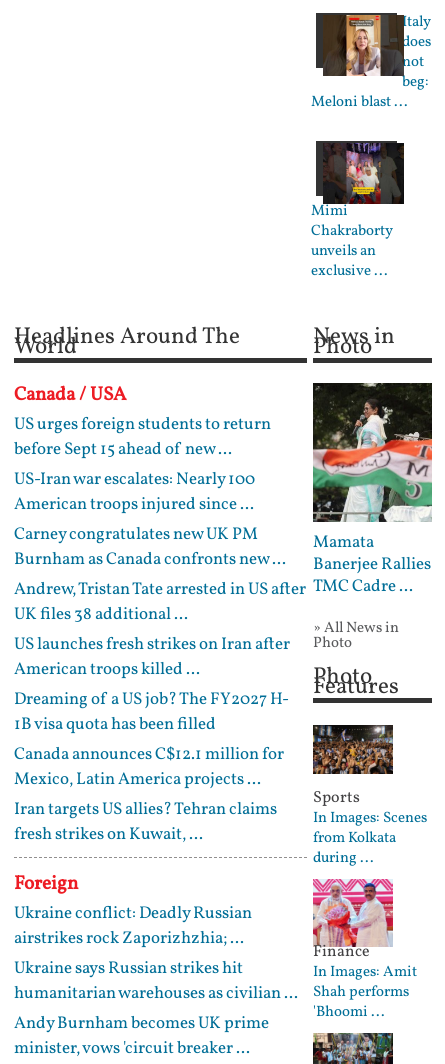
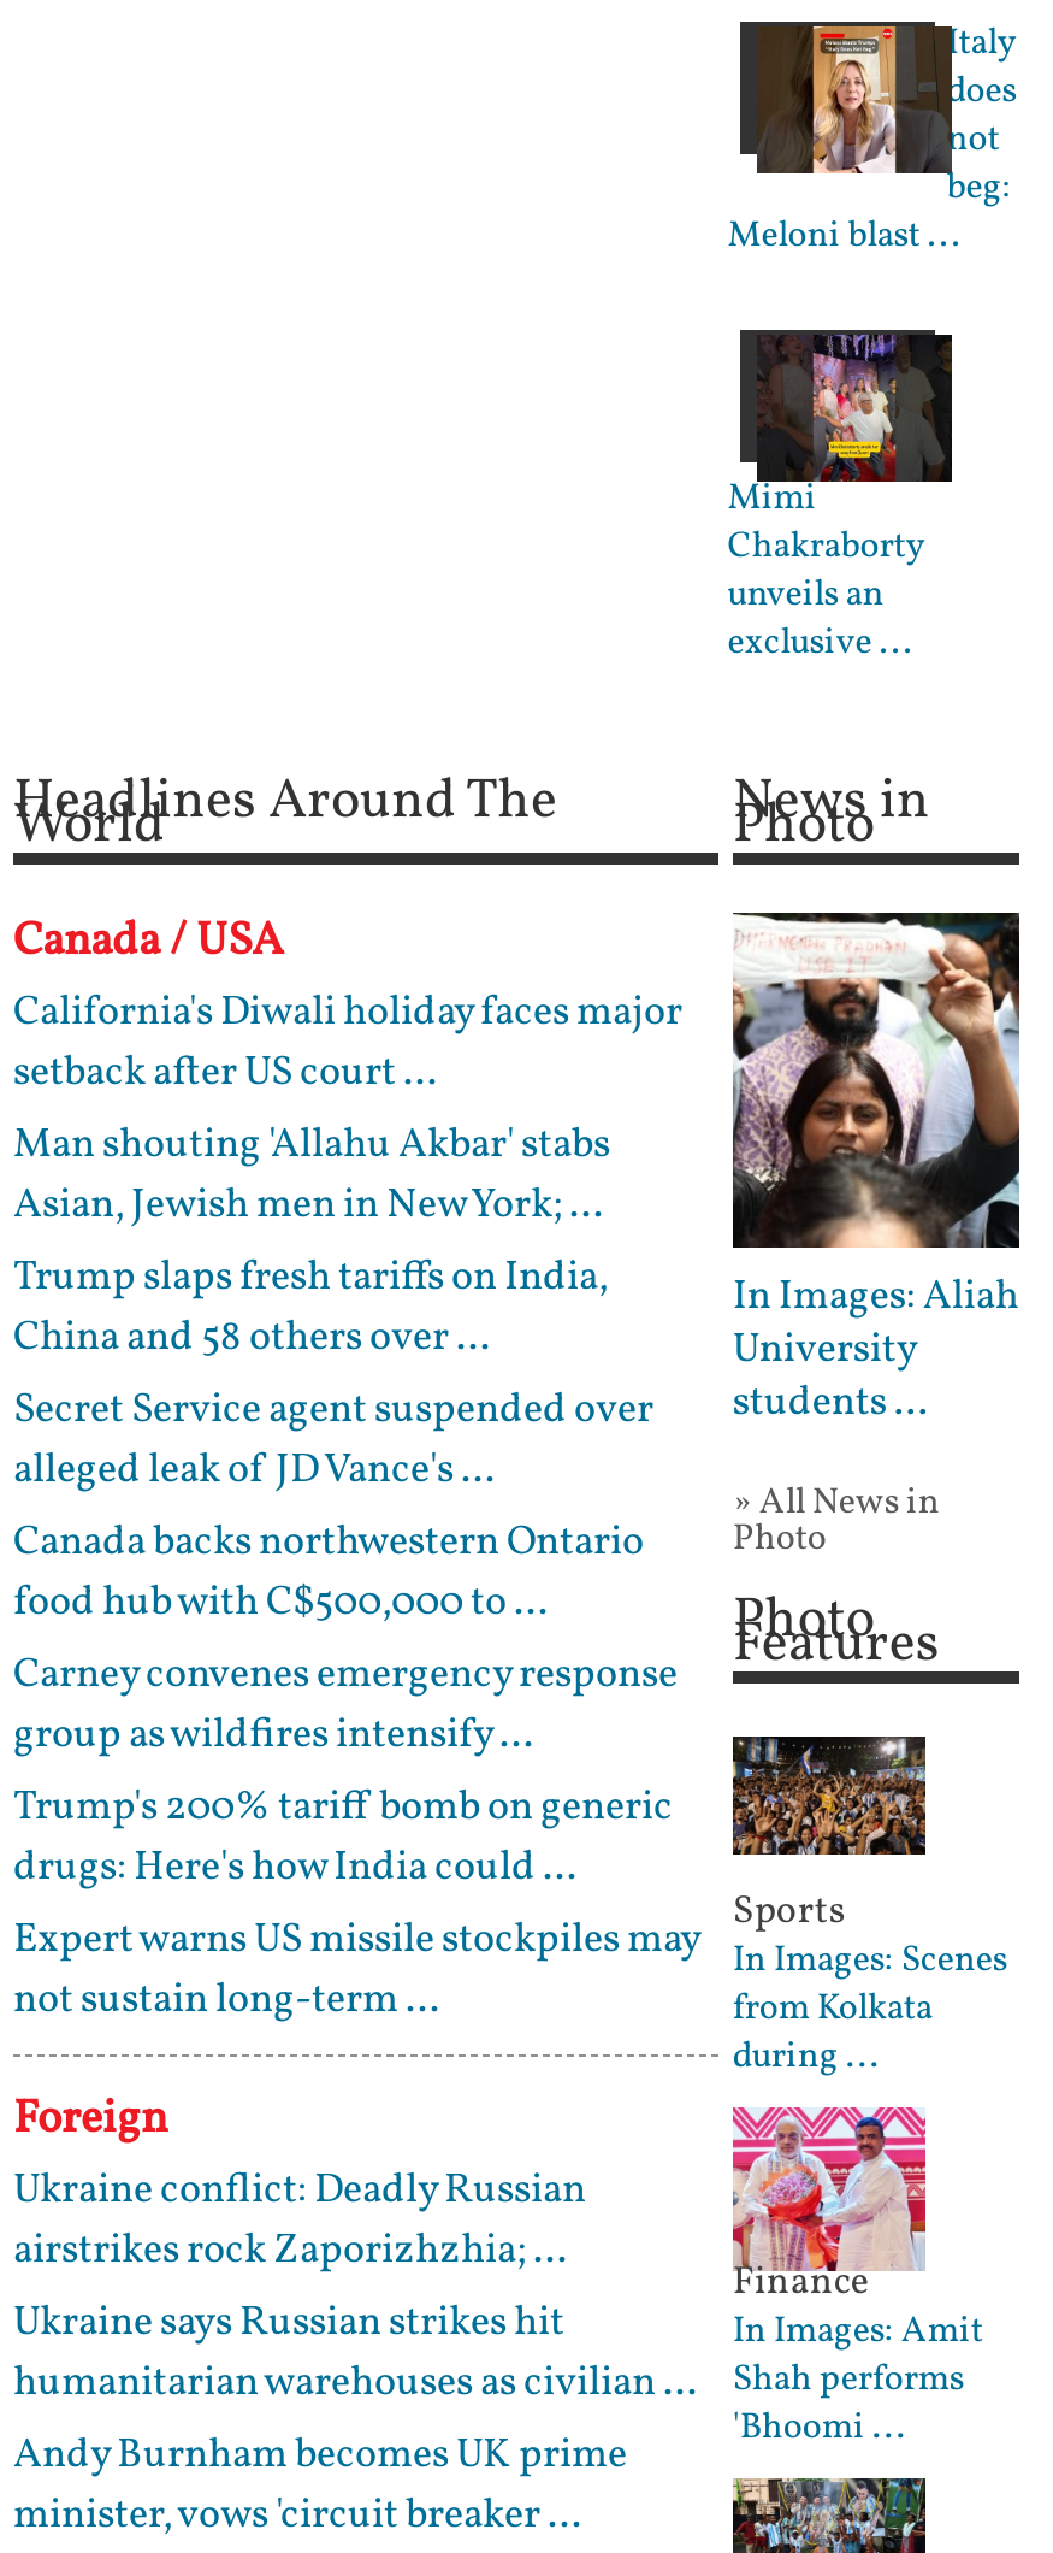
[312,382,433,598] [image] | Mamata | Banerjee Rallies | TMC Cadre ... -> [730,913,1022,1431] [image] | In Images: Aliah | University | students ...
[14,413,306,846] US urges foreign students to return | before Sept 15 ahead of new ... | US-Iran war escalates: Nearly 100 | American troops injured since ... | Carney congratulates new UK PM | Burnham as Canada confronts new ... | Andrew, Tristan Tate arrested in US after | UK files 38 additional ... | US launches fresh strikes on Iran after | American troops killed ... | Dreaming of a US job? The FY2027 H- | 1B visa quota has been filled | Canada announces C$12.1 million for | Mexico, Latin America projects ... | Iran targets US allies? Tehran claims | fresh strikes on Kuwait, ... -> [13,985,699,2028] California's Diwali holiday faces major | setback after US court ... | Man shouting 'Allahu Akbar' stabs | Asian, Jewish men in New York; ... | Trump slaps fresh tariffs on India, | China and 58 others over ... | Secret Service agent suspended over | alleged leak of JD Vance's ... | Canada backs northwestern Ontario | food hub with C$500,000 to ... | Carney convenes emergency response | group as wildfires intensify ... | Trump's 200% tariff bomb on generic | drugs: Here's how India could ... | Expert warns US missile stockpiles may | not sustain long-term ...

